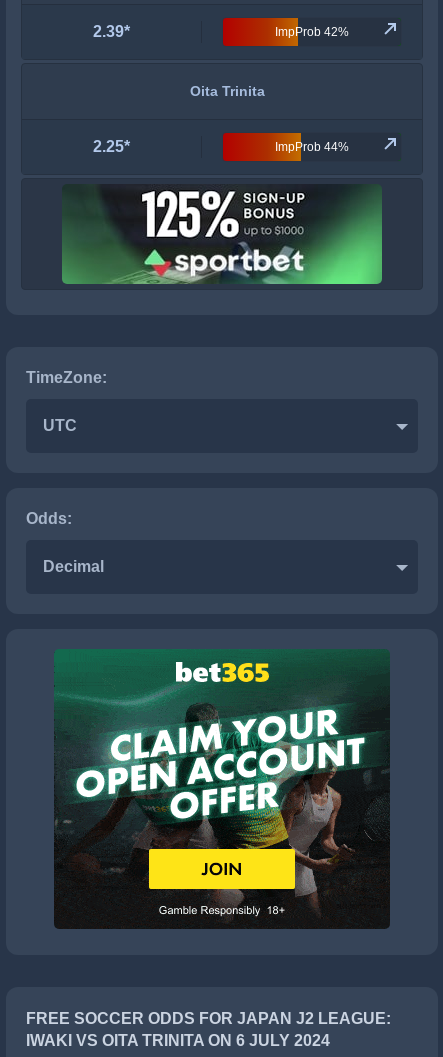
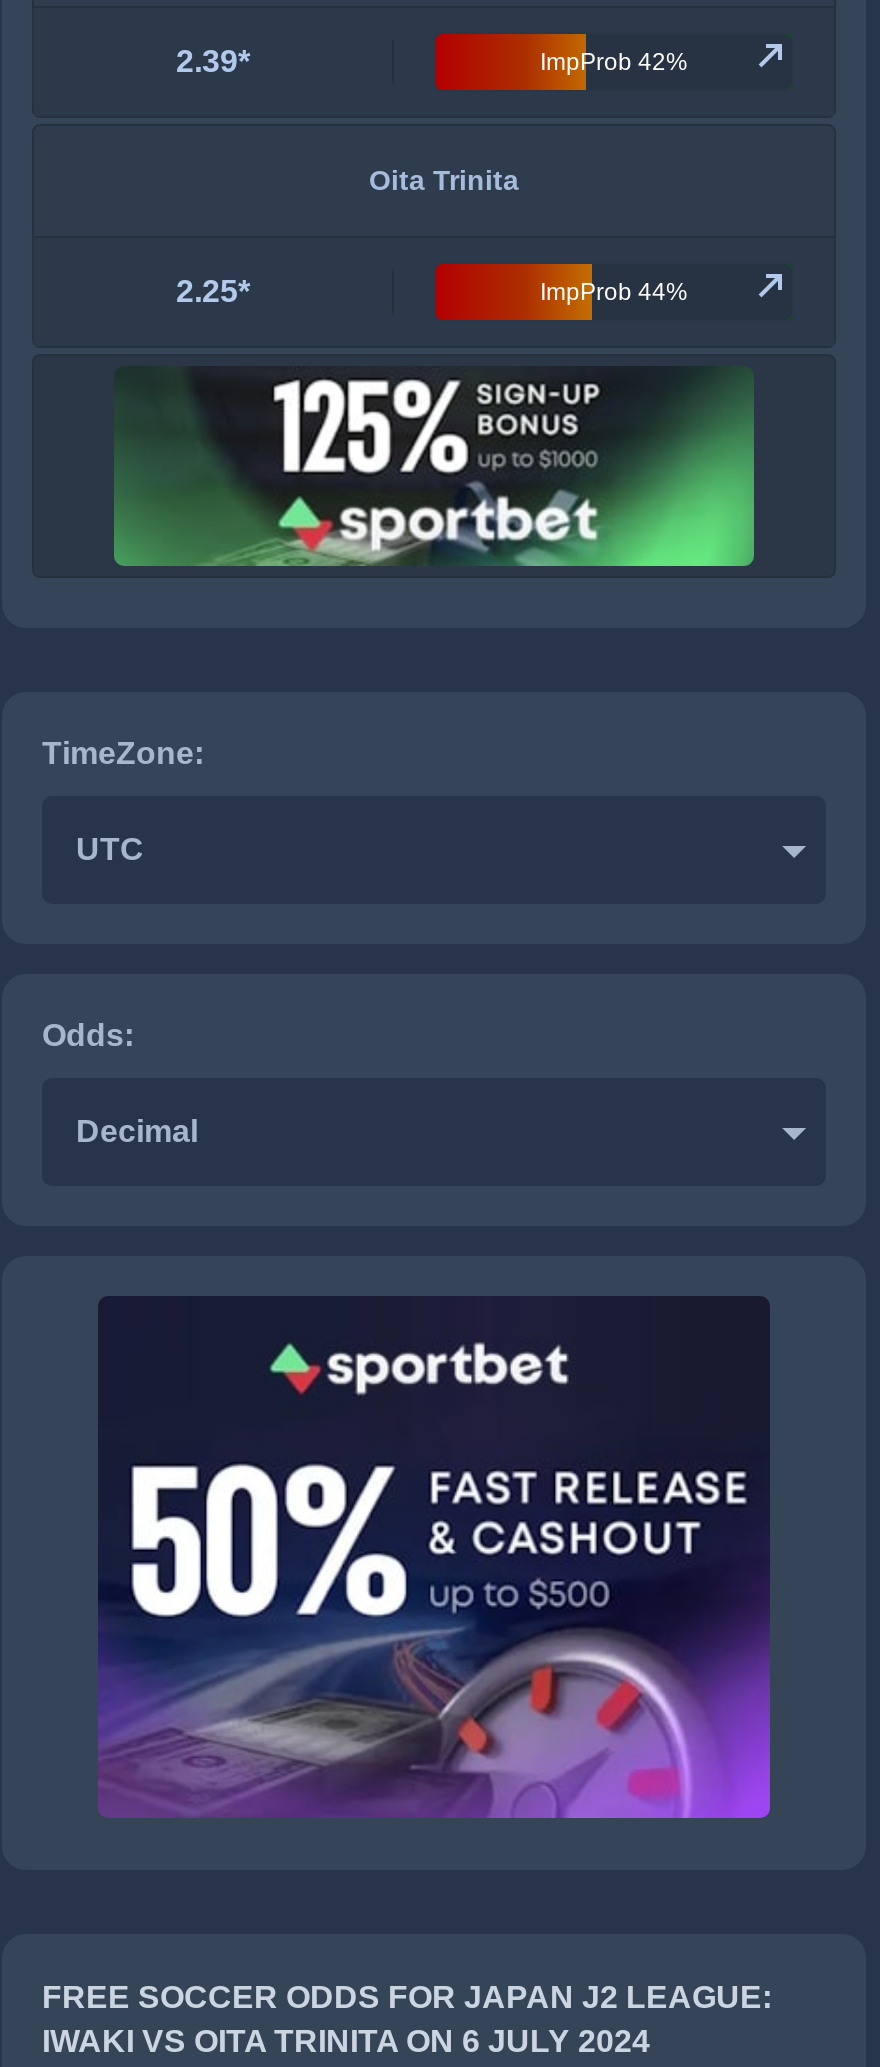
[54,650,391,929] [image] -> [98,1296,772,1820] [image]

